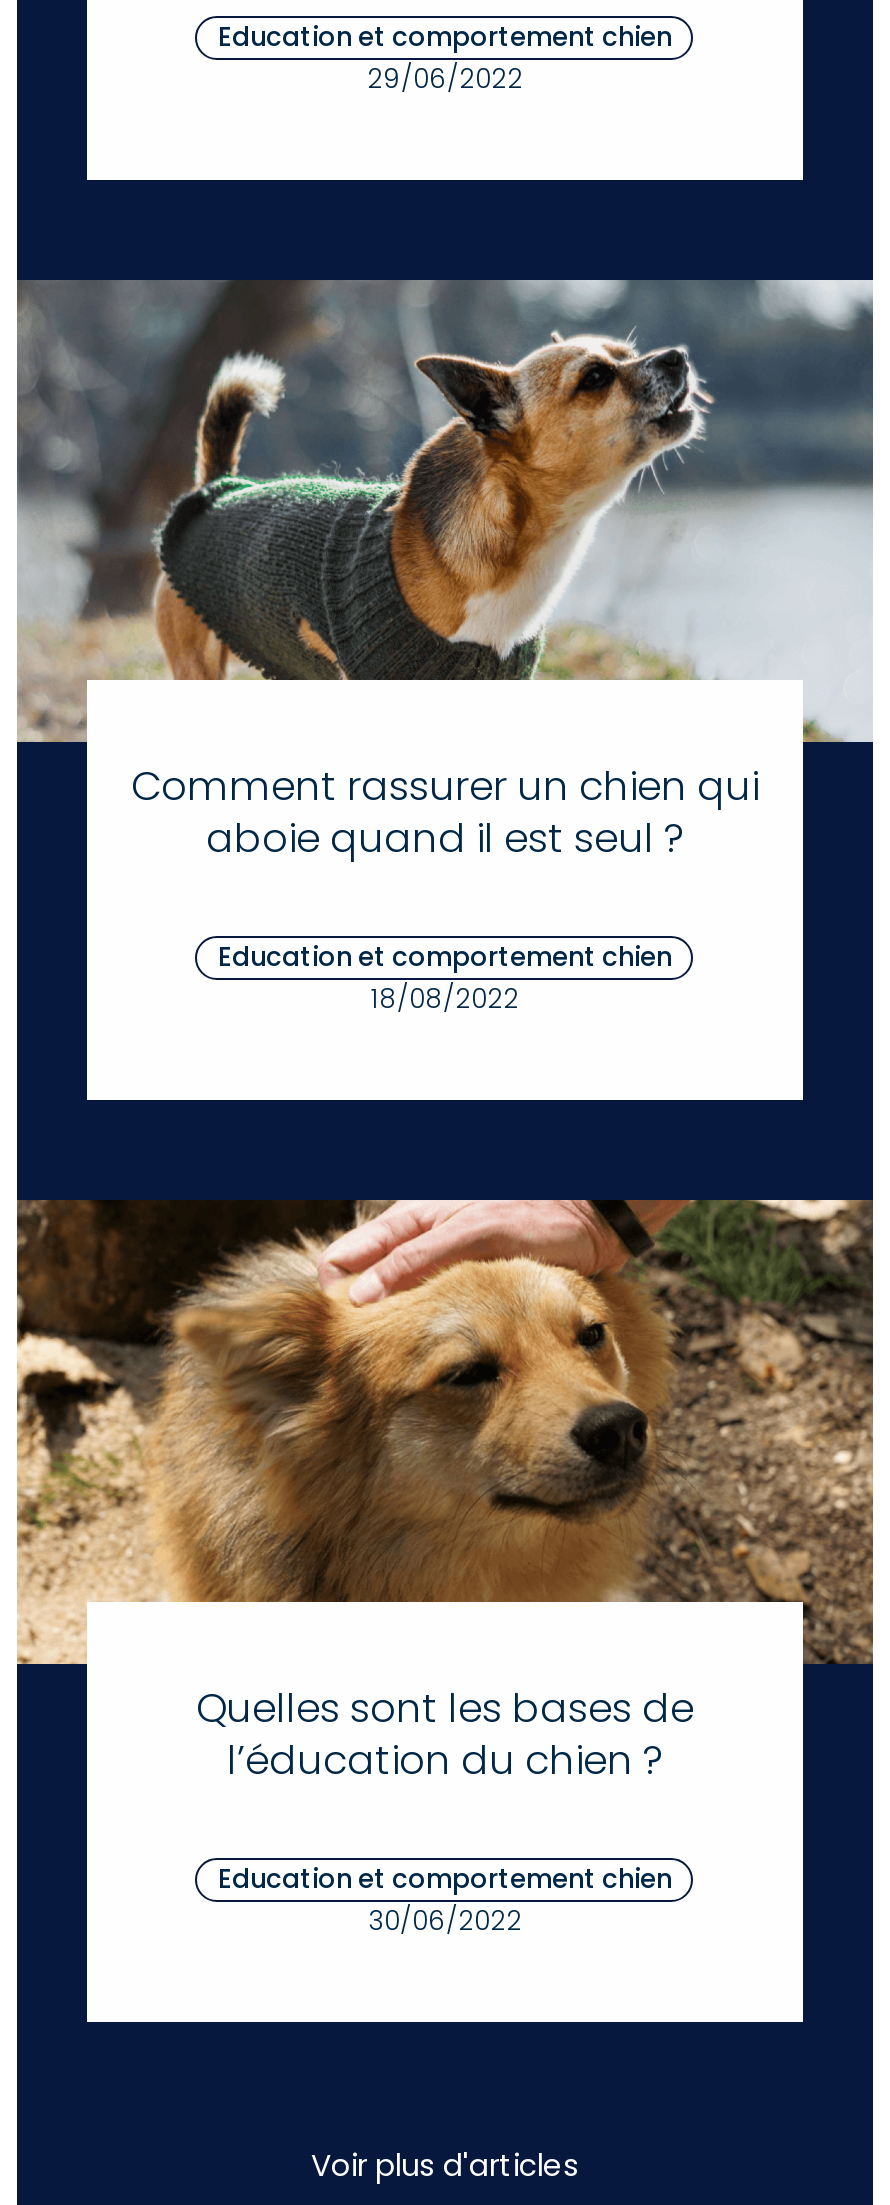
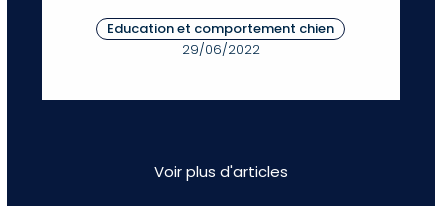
[15,278,875,1018] [image] | Comment rassurer un chien qui | aboie quand il est seul ? | Education et comportement chien | 18/08/2022 -> none
[15,1198,875,1939] [image] | Quelles sont les bases de | l’éducation du chien ? | Education et comportement chien | 30/06/2022 -> none

